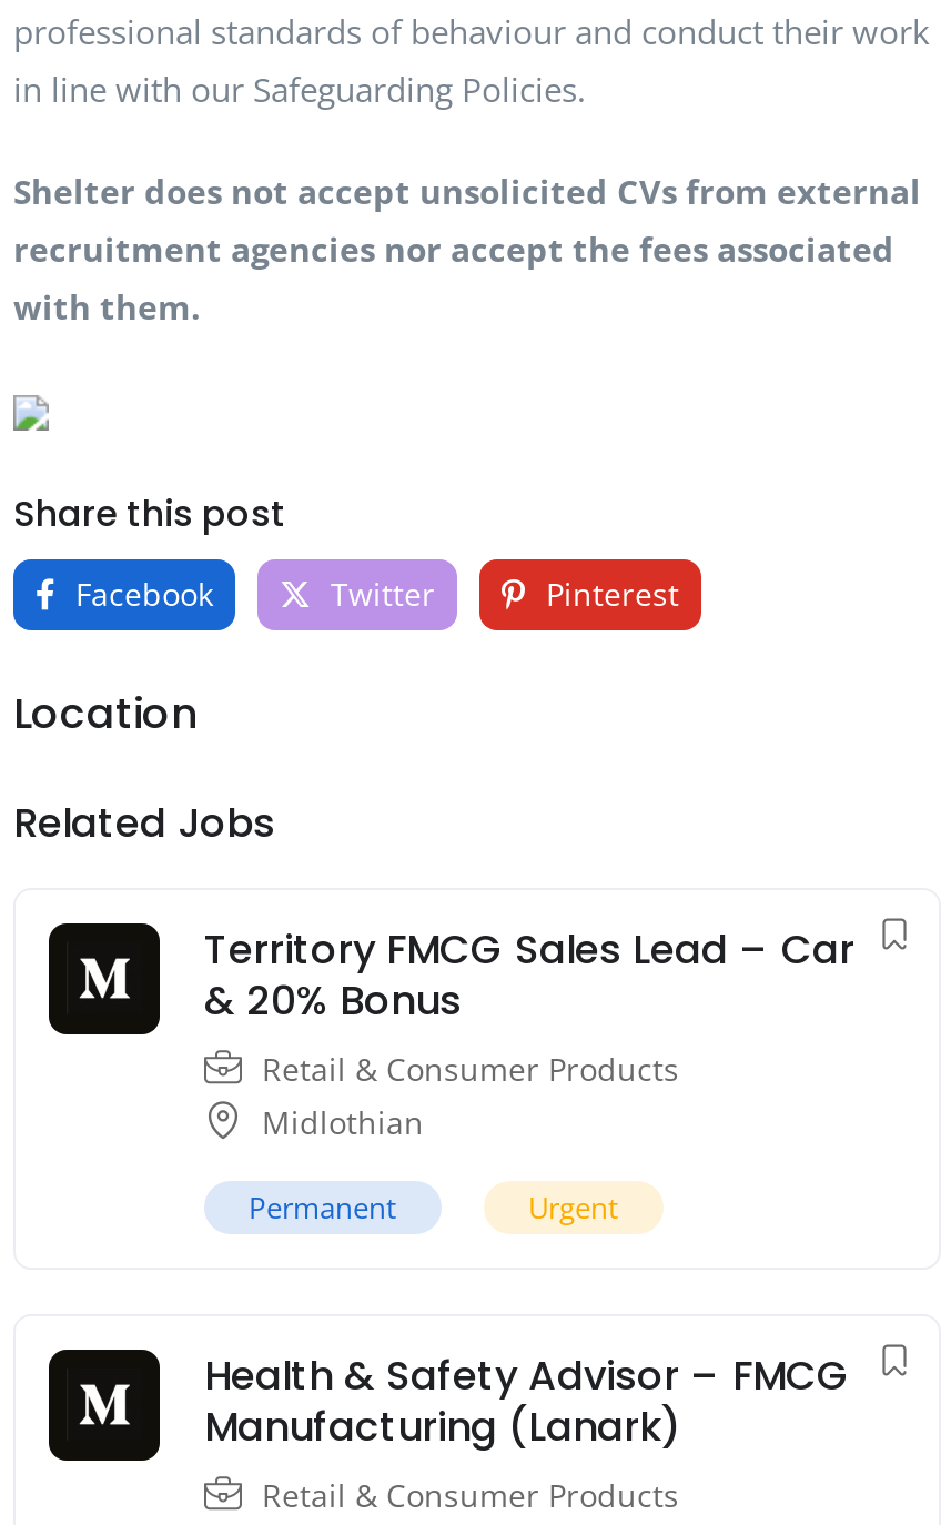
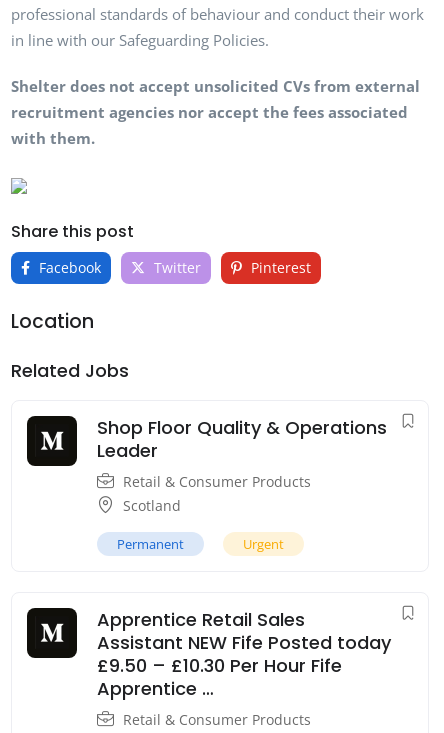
[204,921,854,1028] Territory FMCG Sales Lead – Car | & 20% Bonus -> [97,415,387,463] Shop Floor Quality & Operations | Leader
[262,1101,424,1143] Midlothian -> [123,496,181,515] Scotland
[204,1348,850,1454] Health & Safety Advisor – FMCG | Manufacturing (Lanark) -> [97,607,391,701] Apprentice Retail Sales | Assistant NEW Fife Posted today | £9.50 – £10.30 Per Hour Fife | Apprentice …

